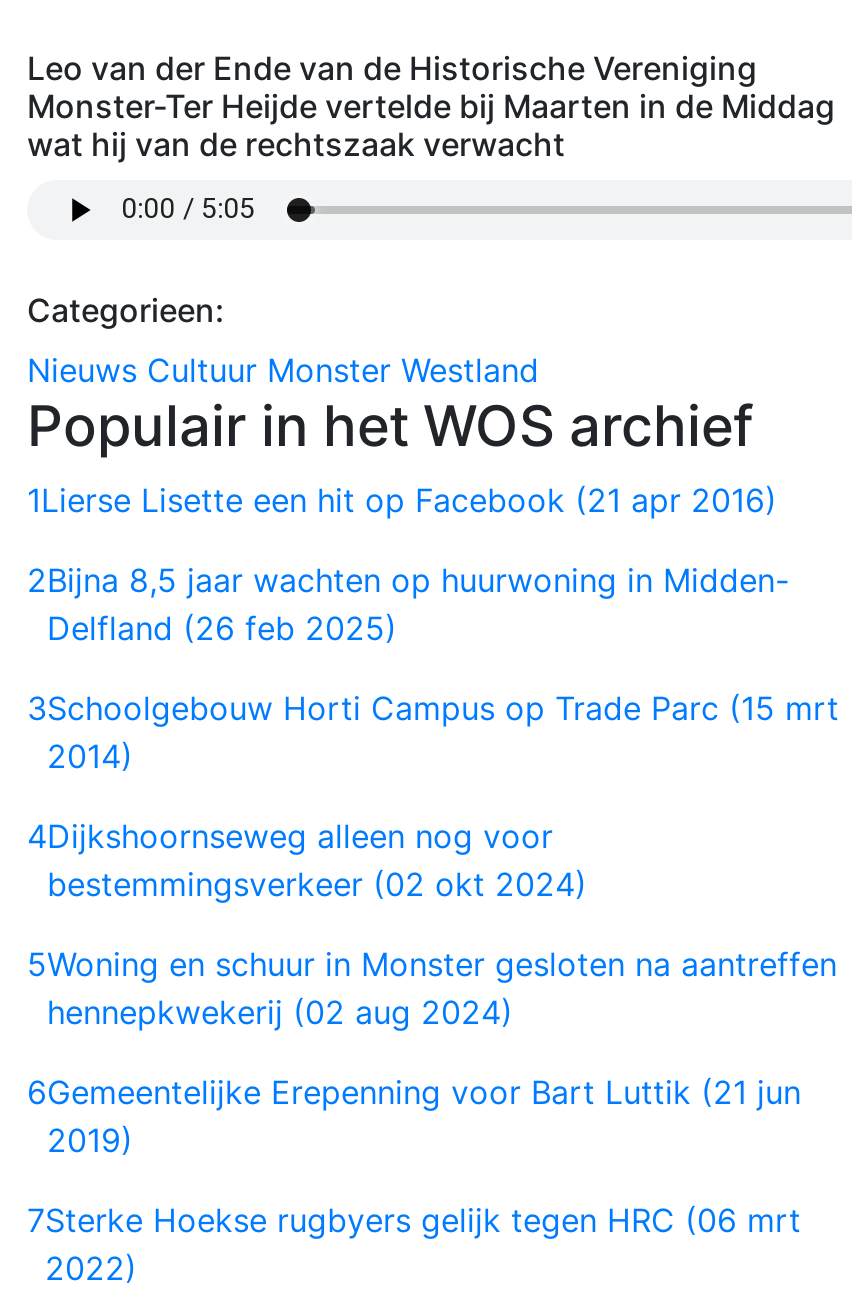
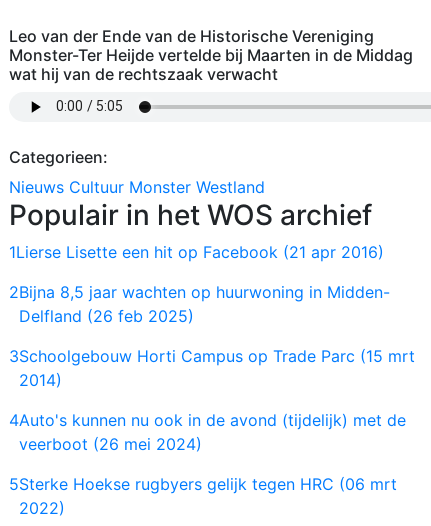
[27,815,837,1239] 4Dijkshoornseweg alleen nog voor | bestemmingsverkeer (02 okt 2024) | 5Woning en schuur in Monster gesloten na aantreffen | hennepkwekerij (02 aug 2024) | 6Gemeentelijke Erepenning voor Bart Luttik (21 jun | 2019) | 7Sterke Hoekse rugbyers gelijk tegen HRC (06 mrt -> [9,410,406,494] 4Auto's kunnen nu ook in de avond (tijdelijk) met de | veerboot (26 mei 2024) | 5Sterke Hoekse rugbyers gelijk tegen HRC (06 mrt

